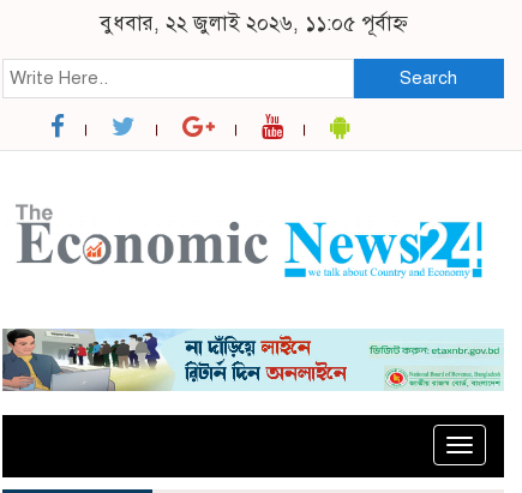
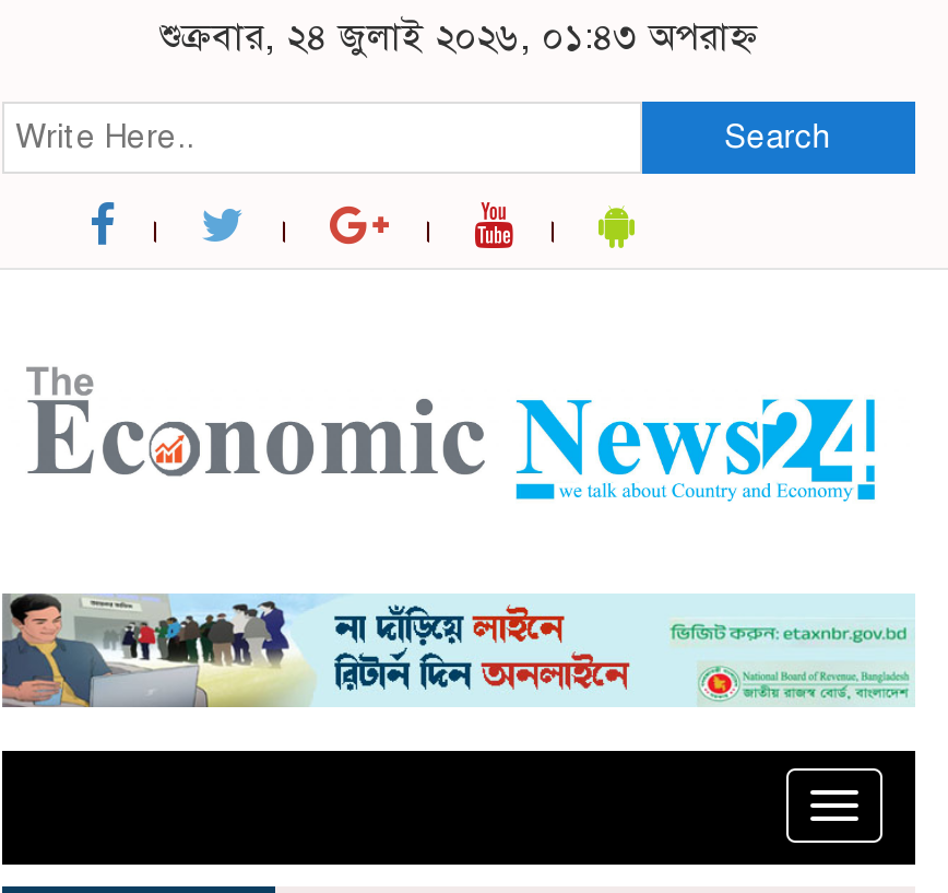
[99,11,407,36] বুধবার, ২২ জুলাই ২০২৬, ১১:০৫ পূর্বাহ্ন -> [159,14,758,60] শুক্রবার, ২৪ জুলাই ২০২৬, ০১:৪৩ অপরাহ্ন

